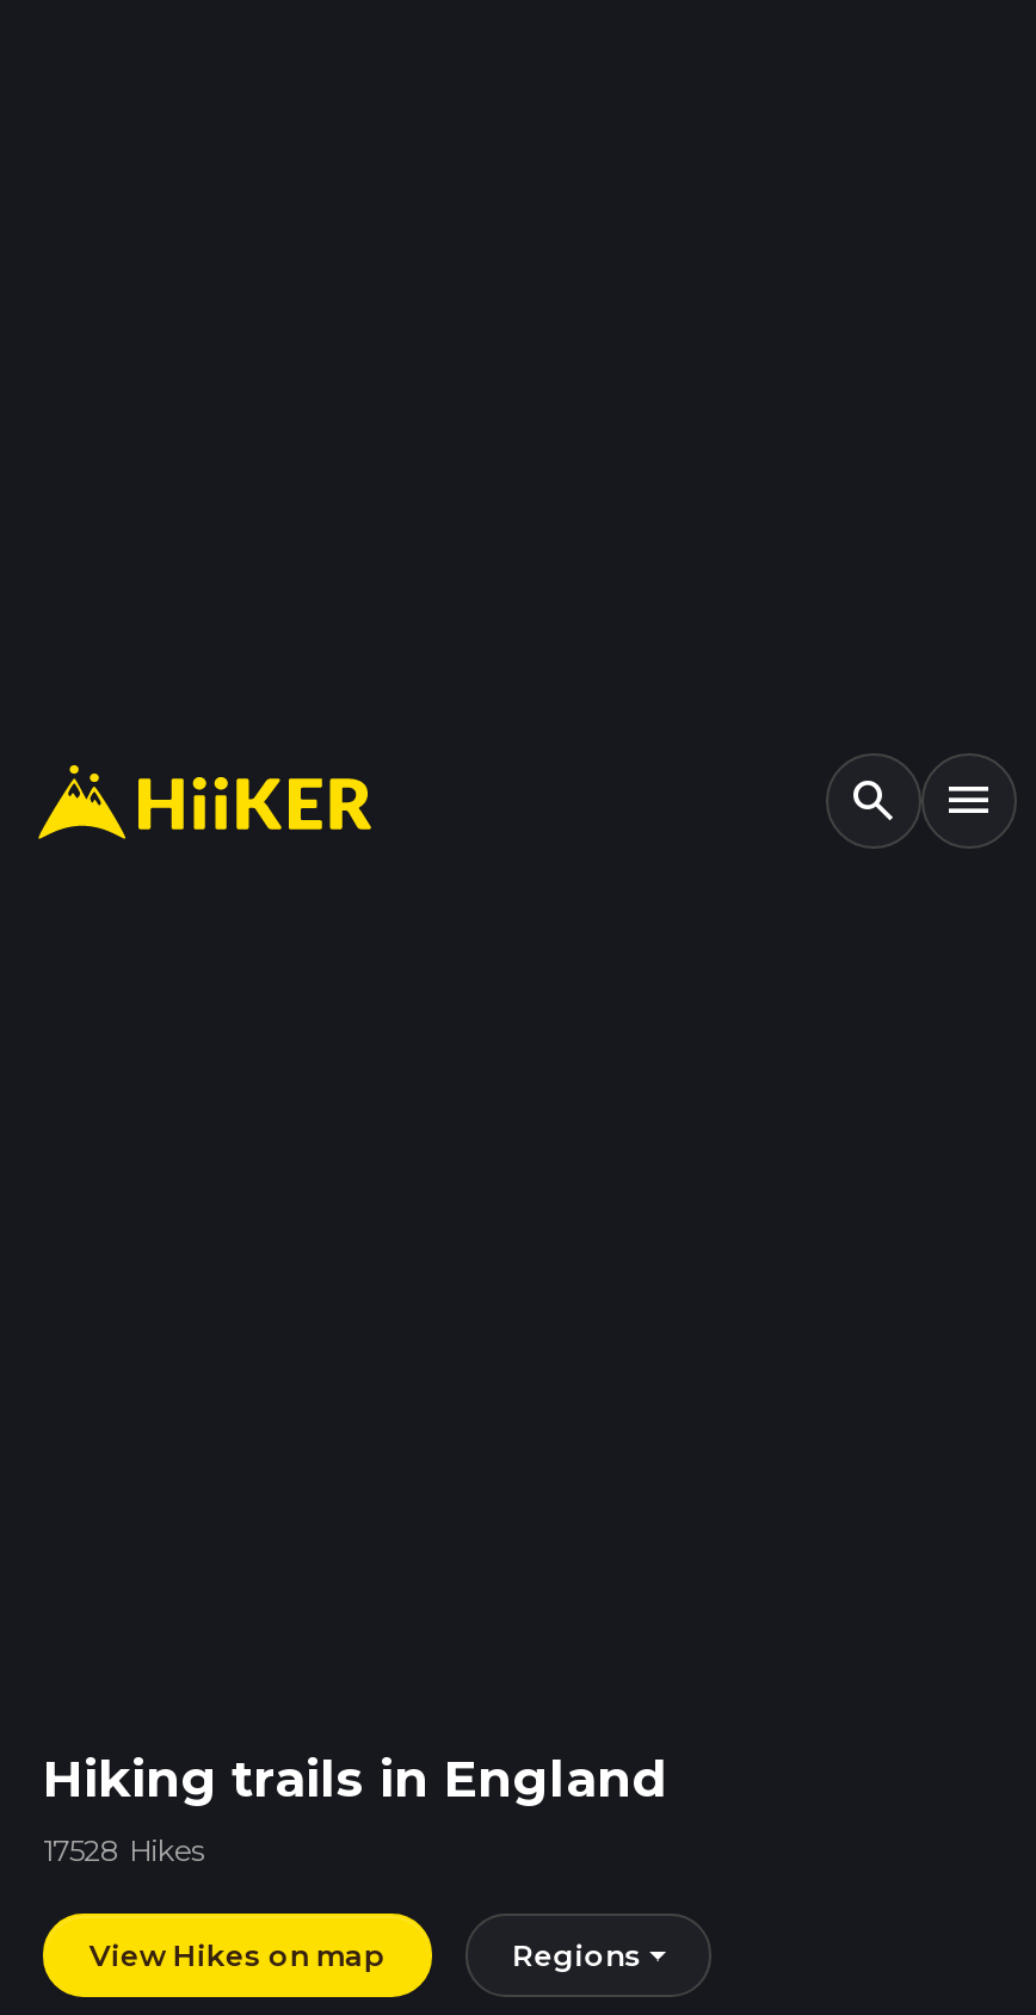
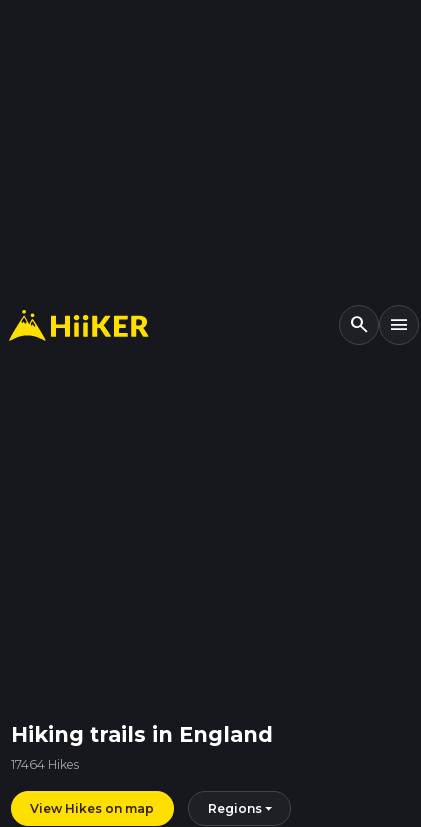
[43,1832,203,1868] 17528 Hikes -> [11,757,79,772] 17464 Hikes

